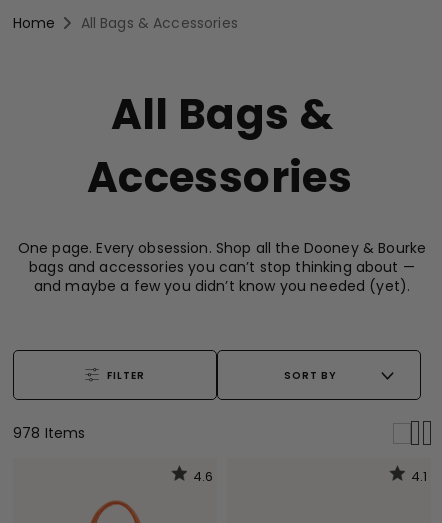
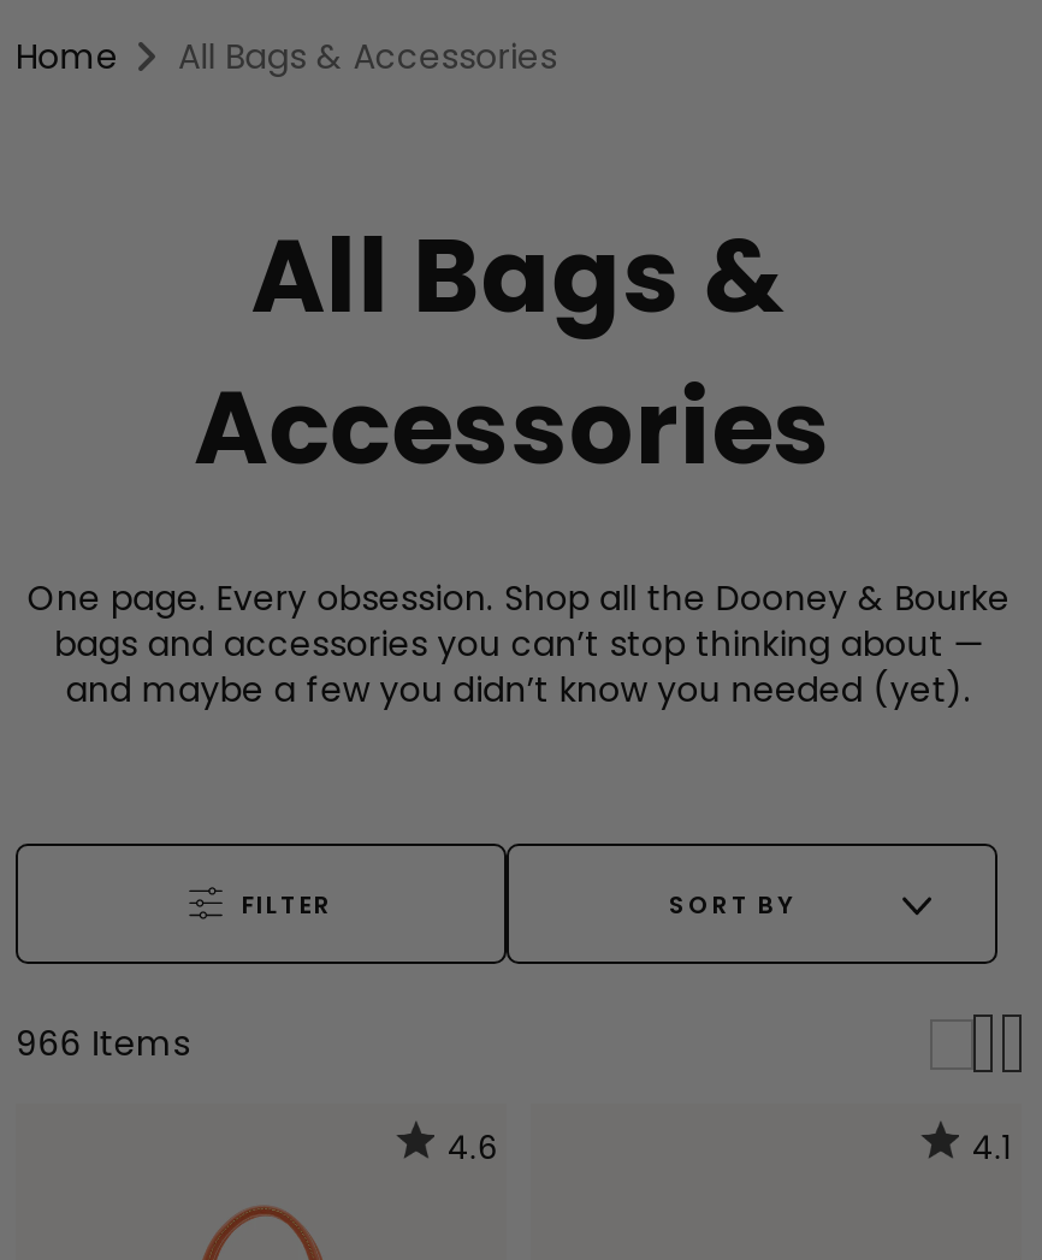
[13,423,85,443] 978 Items -> [16,1019,190,1067] 966 Items

